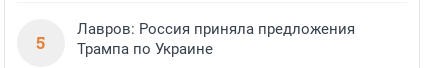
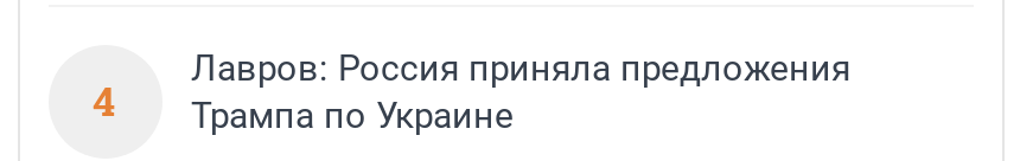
[36,31,213,58] 5 Трампа по Украине -> [93,74,514,138] 4 Трампа по Украине

